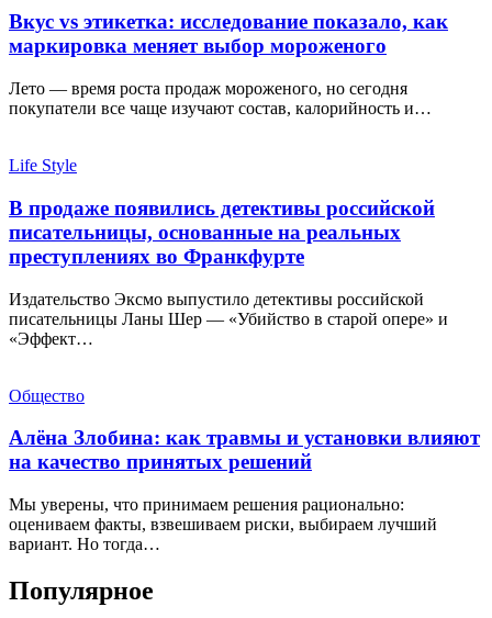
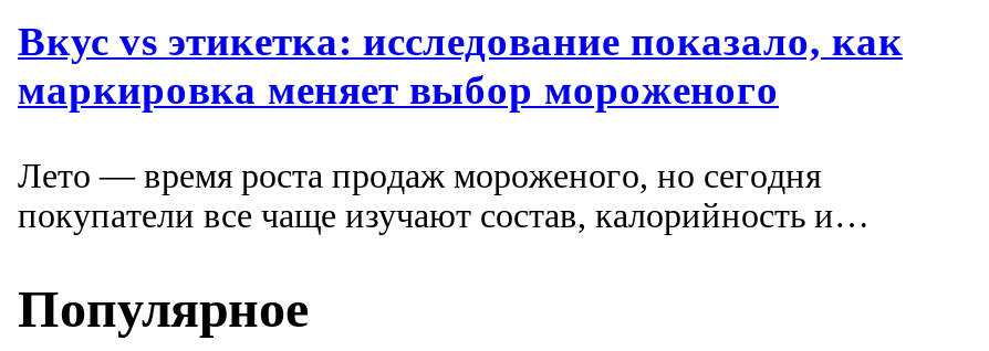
[9,156,480,553] Life Style | В продаже появились детективы российской | писательницы, основанные на реальных | преступлениях во Франкфурте | Издательство Эксмо выпустило детективы российской | писательницы Ланы Шер — «Убийство в старой опере» и | «Эффект… | Общество | Алёна Злобина: как травмы и установки влияют | на качество принятых решений | Мы уверены, что принимаем решения рационально: | оцениваем факты, взвешиваем риски, выбираем лучший | вариант. Но тогда… -> none

